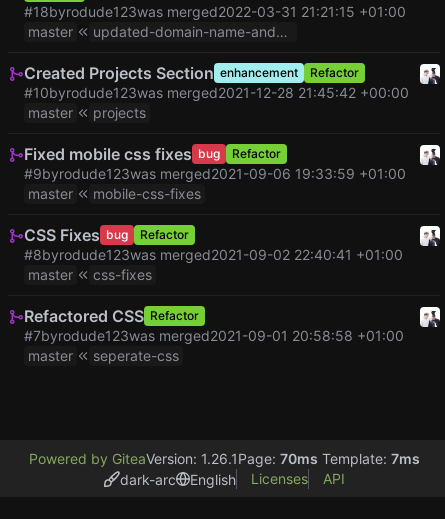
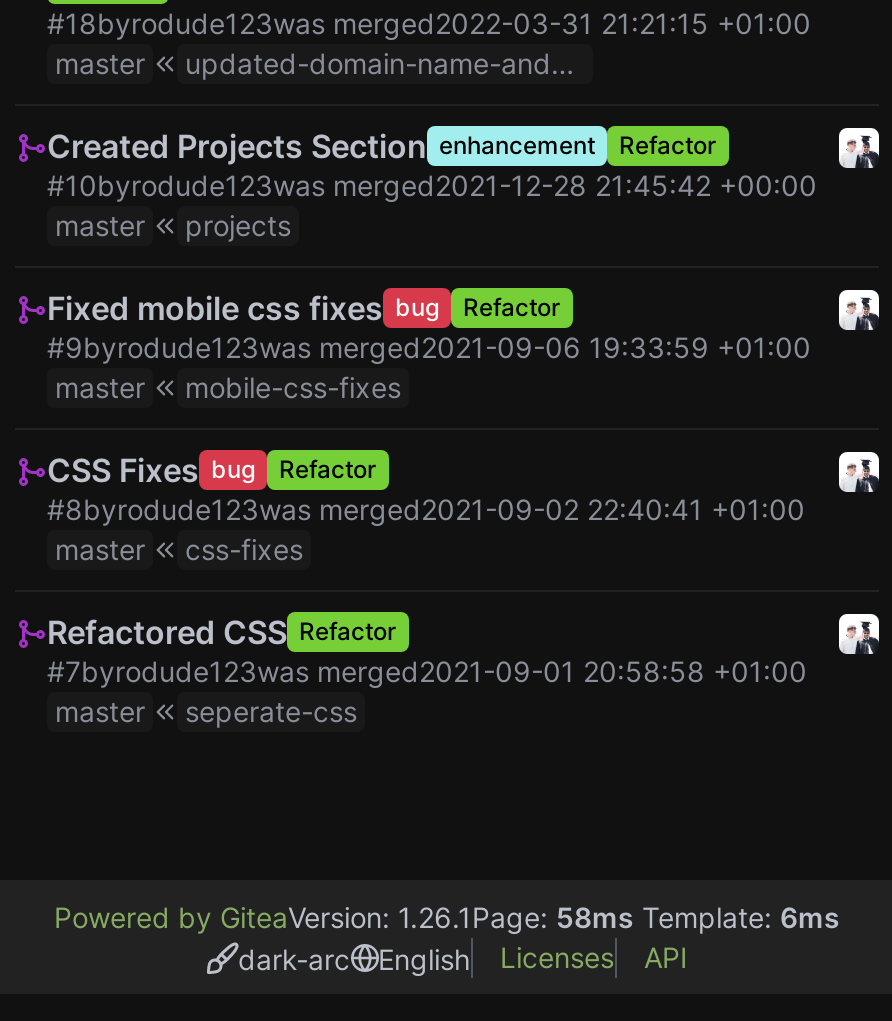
[28,450,419,467] Powered by GiteaVersion: 1.26.1 Page: 70ms Template: 7ms -> [54,900,840,934] Powered by GiteaVersion: 1.26.1 Page: 58ms Template: 6ms

